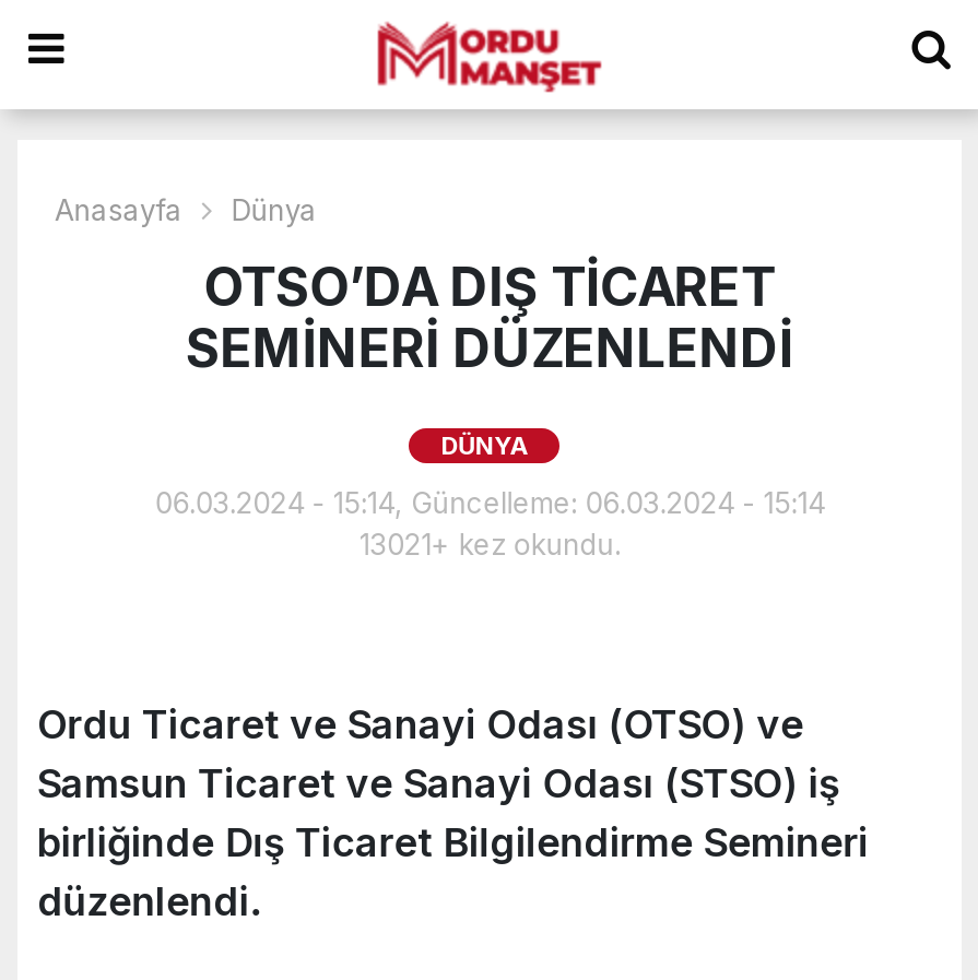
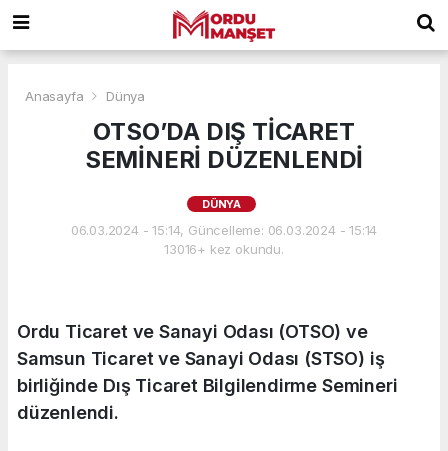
[359,526,620,561] 13021+ kez okundu. -> [164,241,284,257] 13016+ kez okundu.

